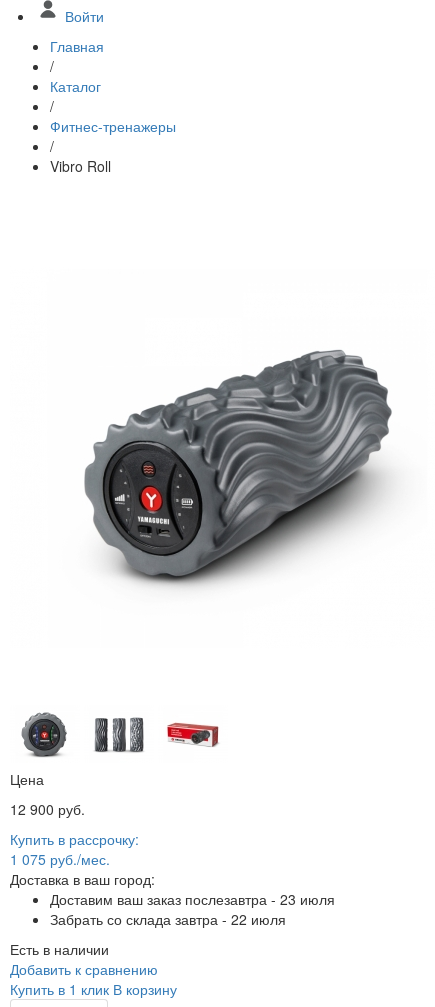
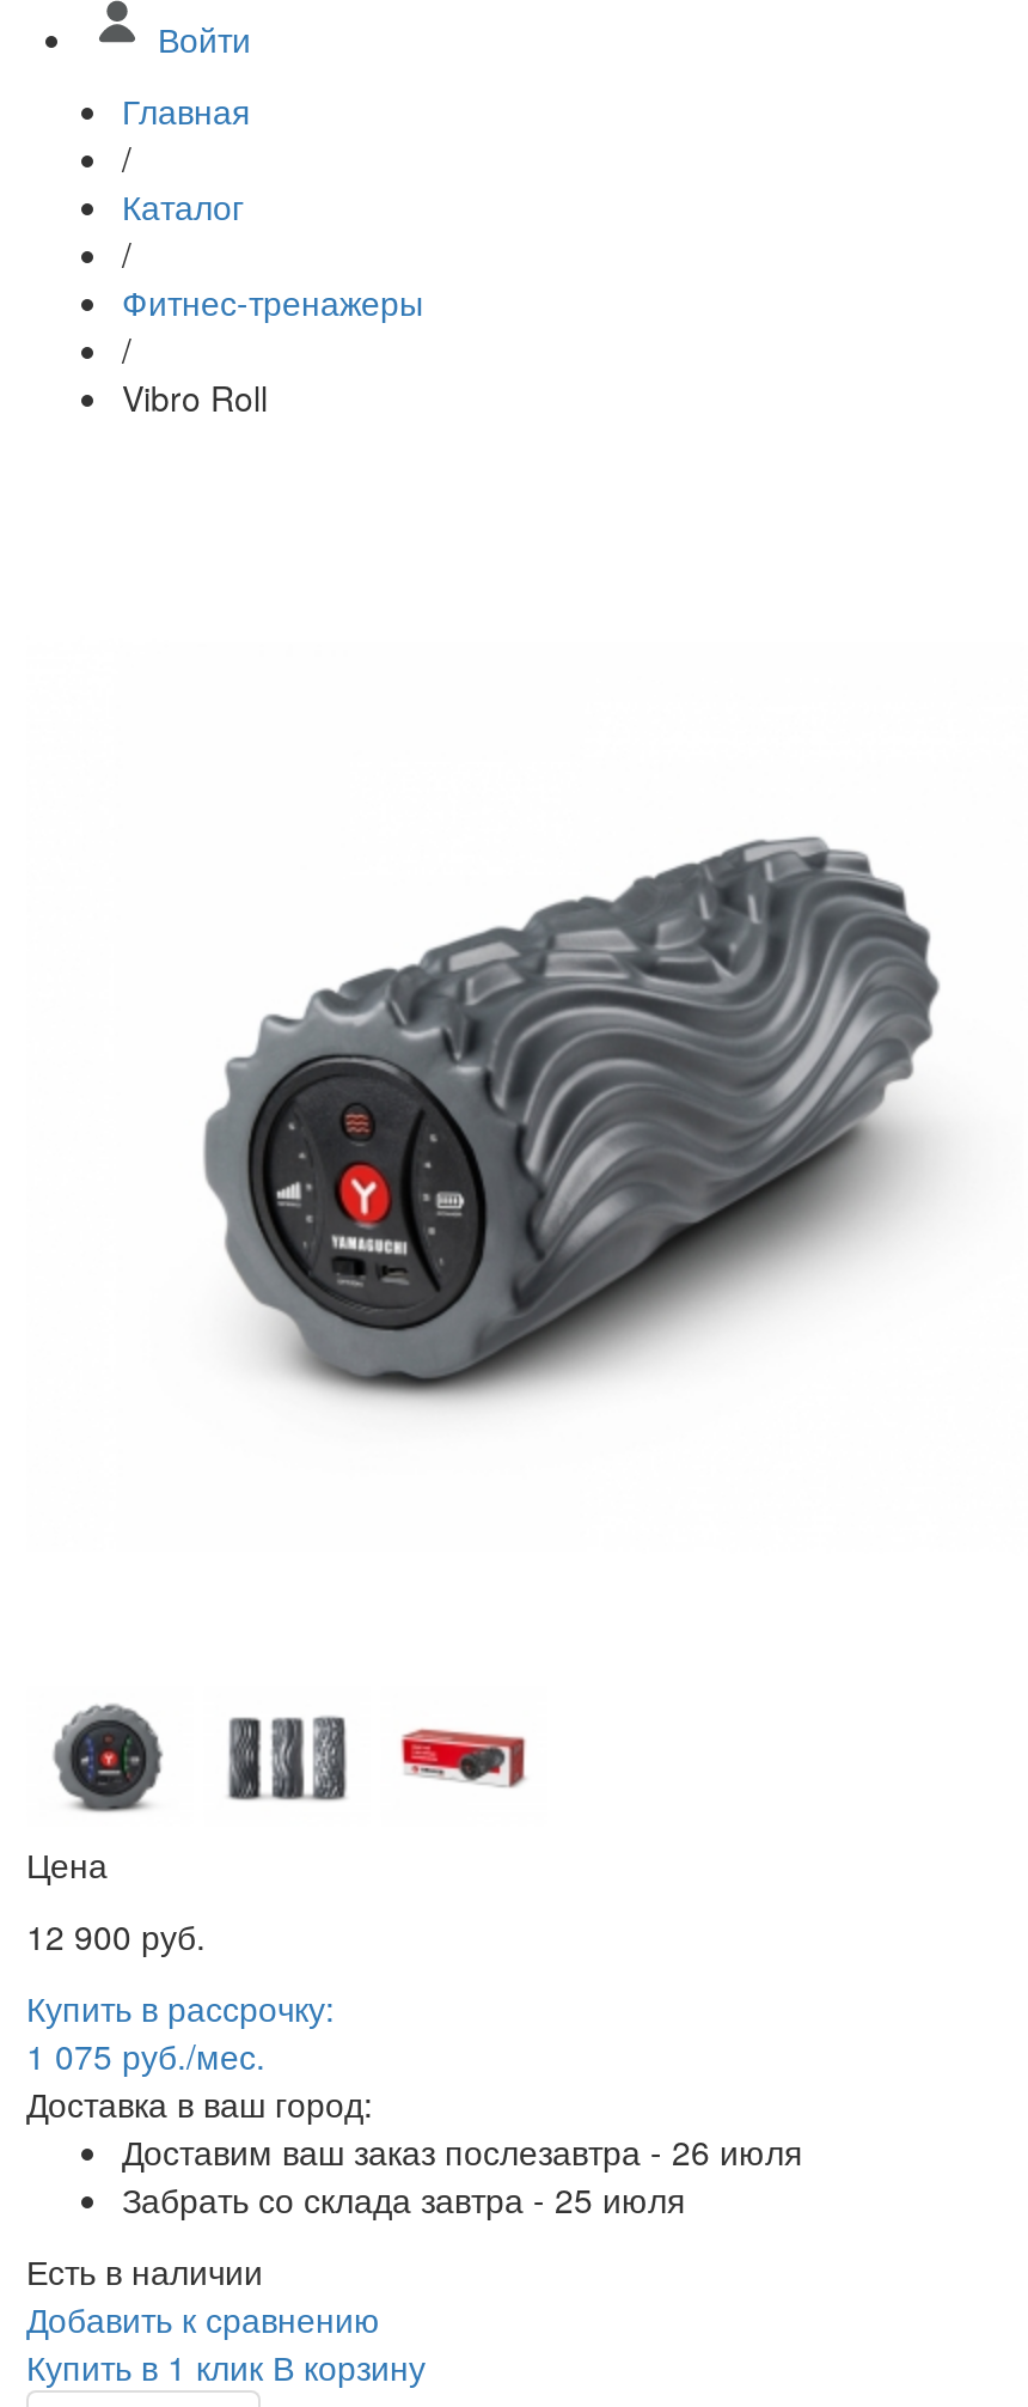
[50,889,335,909] Доставим ваш заказ послезавтра - 23 июля -> [122,2127,803,2175] Доставим ваш заказ послезавтра - 26 июля
[50,909,286,929] Забрать со склада завтра - 22 июля -> [122,2175,686,2223] Забрать со склада завтра - 25 июля

